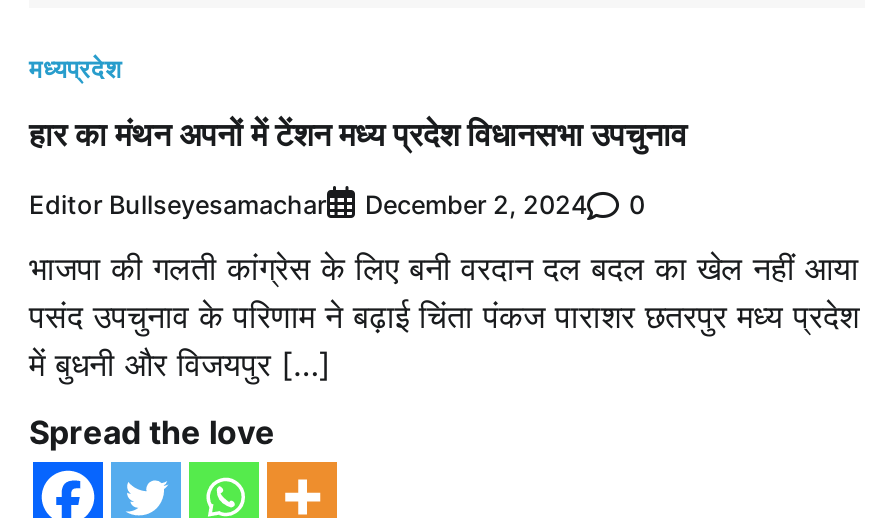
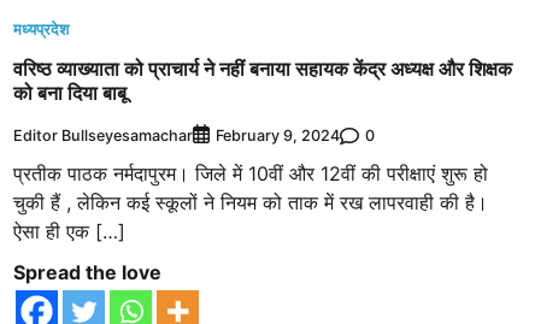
[29,112,687,156] हार का मंथन अपनों में टेंशन मध्य प्रदेश विधानसभा उपचुनाव -> [13,56,512,106] वरिष्ठ व्याख्याता को प्राचार्य ने नहीं बनाया सहायक केंद्र अध्यक्ष और शिक्षक | को बना दिया बाबू
[29,189,645,220] Editor Bullseyesamachar December 2, 2024 0 -> [13,126,375,145] Editor Bullseyesamachar February 9, 2024 0
[29,248,859,384] भाजपा की गलती कांग्रेस के लिए बनी वरदान दल बदल का खेल नहीं आया | पसंद उपचुनाव के परिणाम ने बढ़ाई चिंता पंकज पाराशर छतरपुर मध्य प्रदेश | में बुधनी और विजयपुर […] -> [13,162,488,244] प्रतीक पाठक नर्मदापुरम। जिले में 10वीं और 12वीं की परीक्षाएं शुरू हो | चुकी हैं , लेकिन कई स्कूलों ने नियम को ताक में रख लापरवाही की है। | ऐसा ही एक […]

